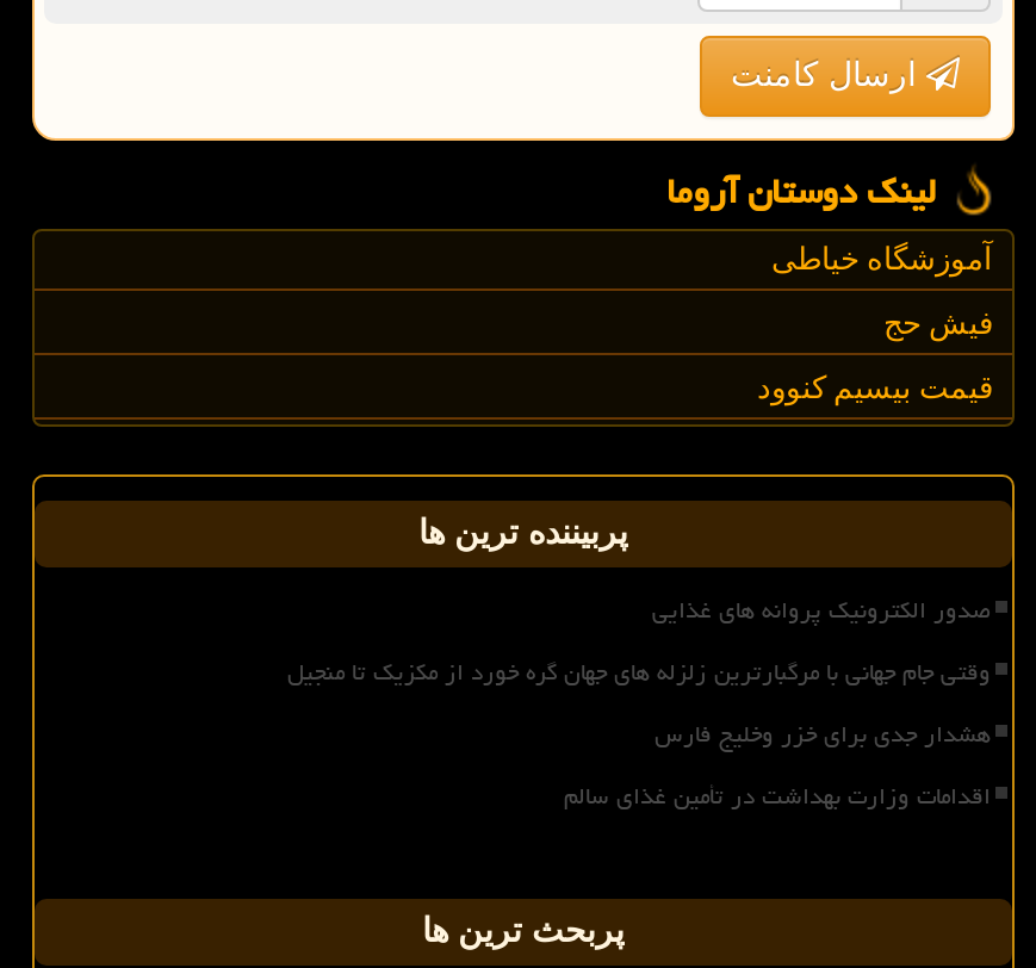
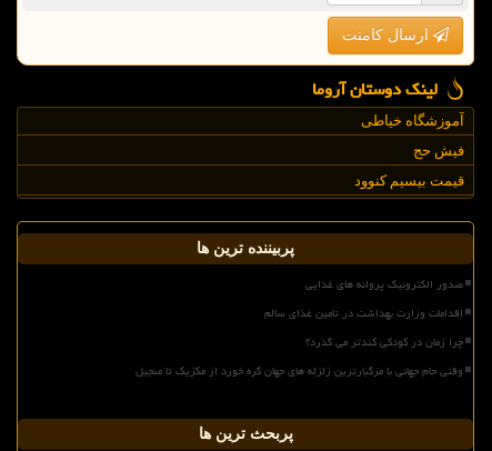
moved [287,648,991,696] -> [135,360,463,382]: وقتی جام جهانی با مرگبارترین زلزله های جهان گره خورد از مکزیک تا منجیل
[655,710,991,758] هشدار جدی برای خزر وخلیج فارس -> none
moved [564,772,991,820] -> [264,302,463,324]: اقدامات وزارت بهداشت در تأمین غذای سالم
none -> [305,331,463,353] چرا زمان در کودکی کندتر می گذرد؟

